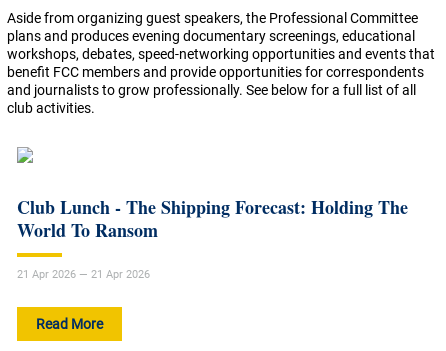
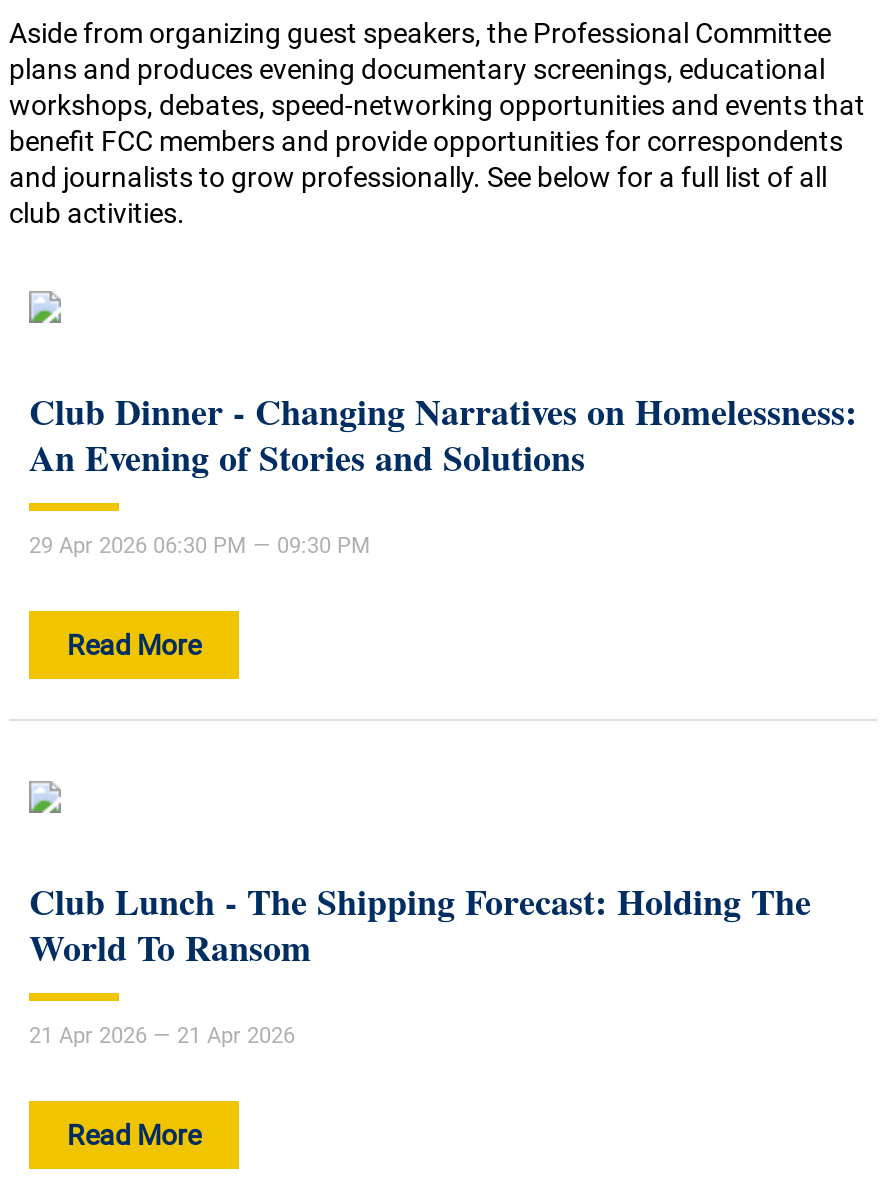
none -> [29,385,857,661] Club Dinner - Changing Narratives on Homelessness: | An Evening of Stories and Solutions | 29 Apr 2026 06:30 PM — 09:30 PM | Read More

